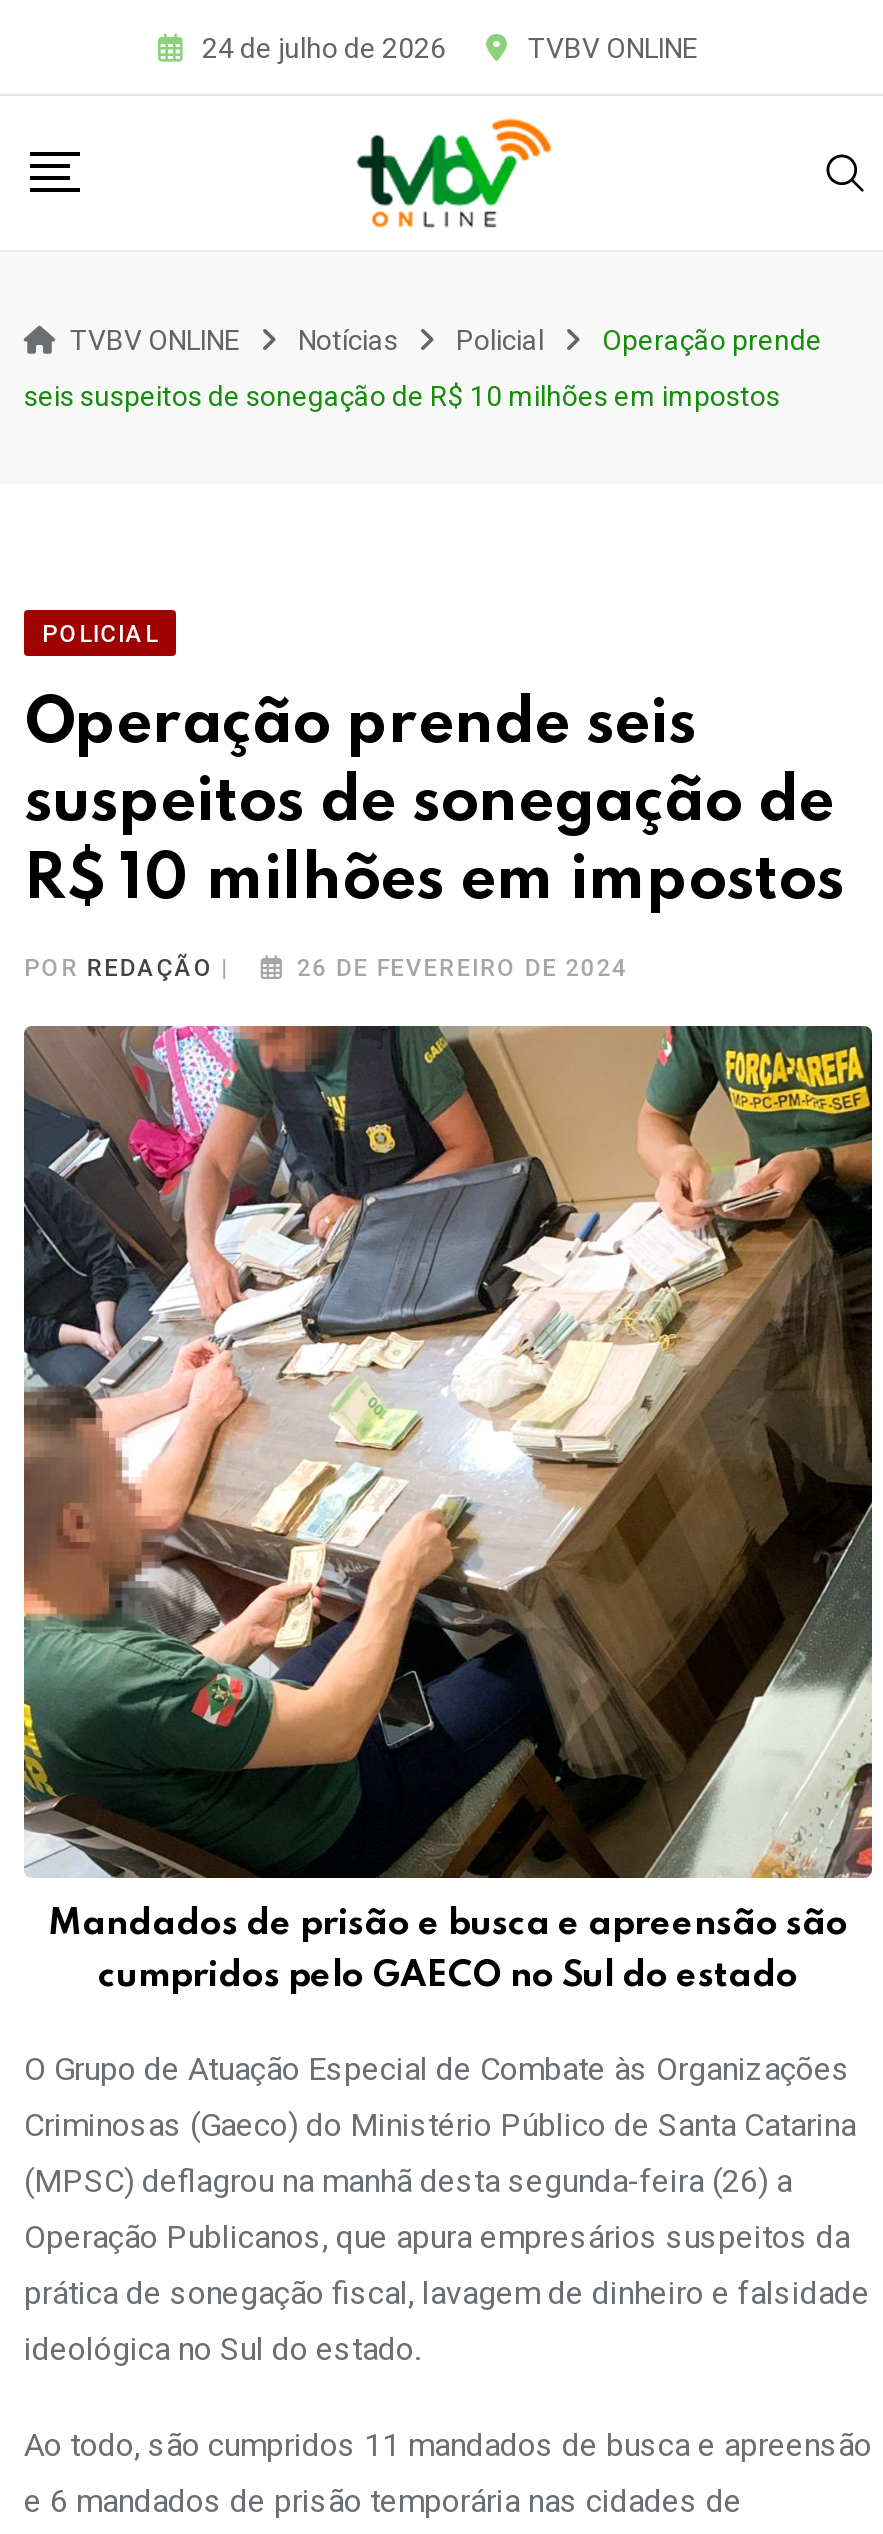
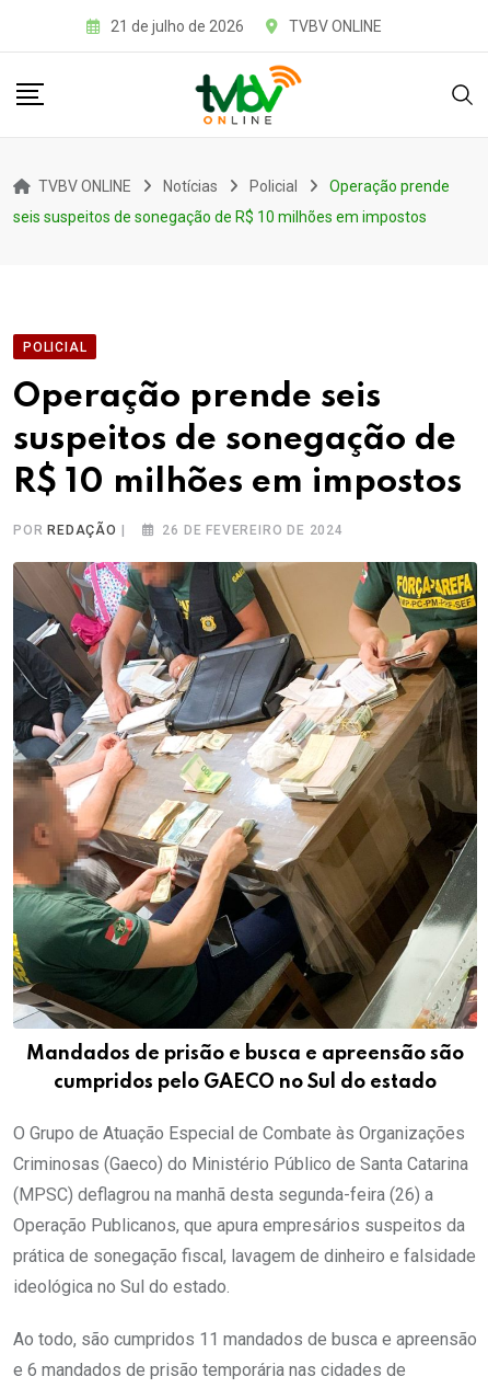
[202,31,446,63] 24 de julho de 2026 -> [111,17,244,35] 21 de julho de 2026

